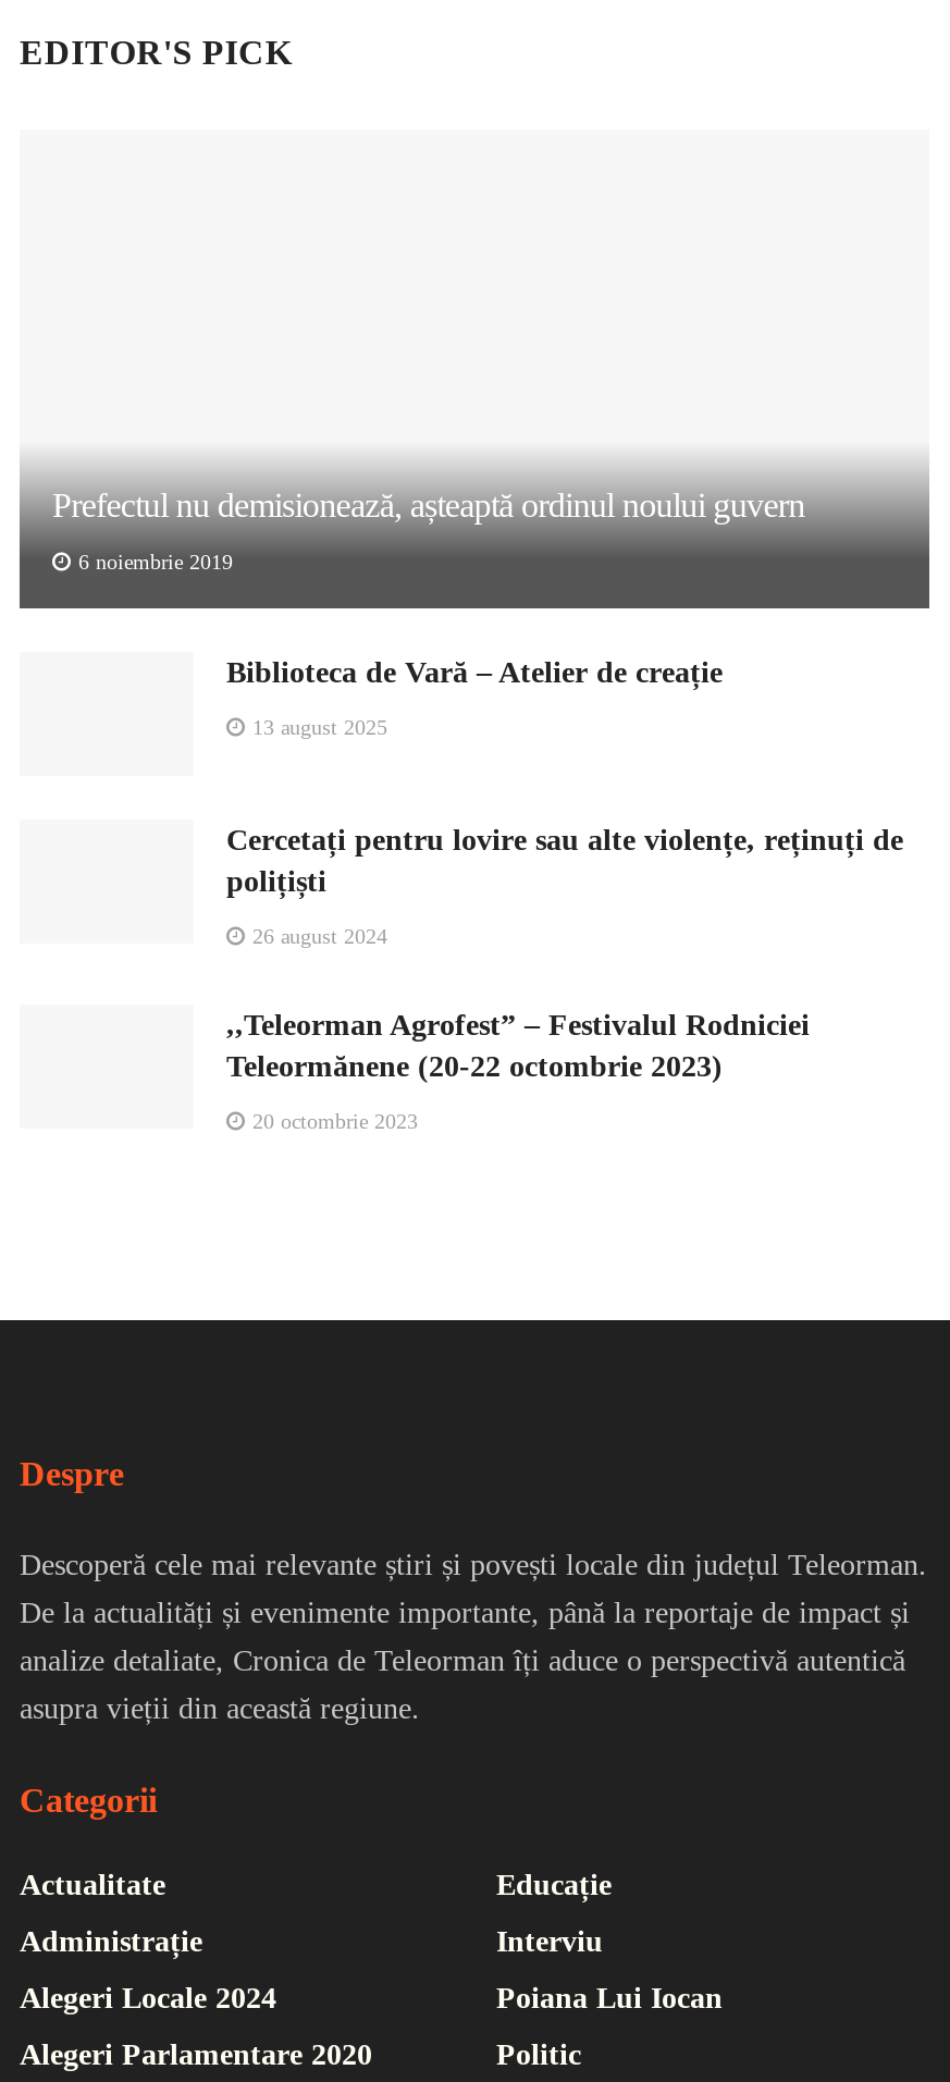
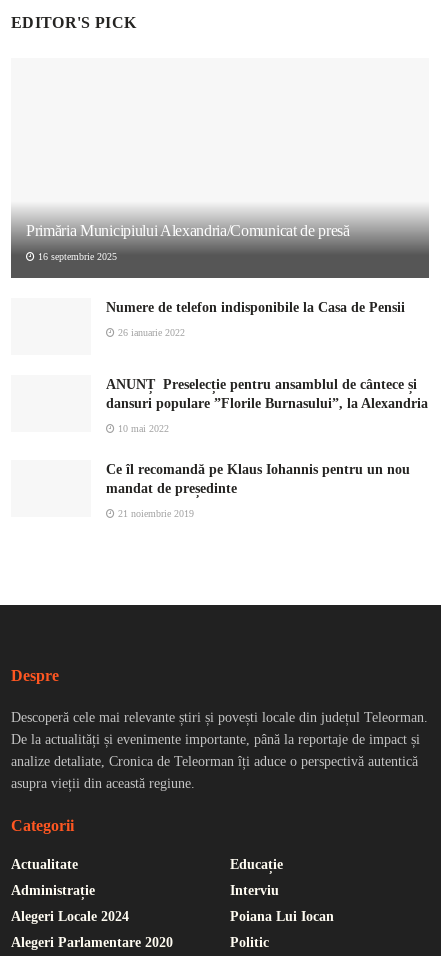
[52,486,805,523] Prefectul nu demisionează, așteaptă ordinul noului guvern -> [26,222,350,239] Primăria Municipiului Alexandria/Comunicat de presă
[72,549,233,573] 6 noiembrie 2019 -> [35,251,117,262] 16 septembrie 2025
[226,656,723,688] Biblioteca de Vară – Atelier de creație -> [106,300,405,315] Numere de telefon indisponibile la Casa de Pensii
[246,714,387,738] 13 august 2025 -> [115,327,185,338] 26 ianuarie 2022
[226,824,903,898] Cercetați pentru lovire sau alte violențe, reținuți de | polițiști -> [106,377,428,411] ANUNȚ Preselecție pentru ansamblul de cântece și | dansuri populare ”Florile Burnasului”, la Alexandria
[246,924,387,948] 26 august 2024 -> [115,423,169,434] 10 mai 2022
[226,1009,810,1083] ,,Teleorman Agrofest” – Festivalul Rodniciei | Teleormănene (20-22 octombrie 2023) -> [106,462,410,496] Ce îl recomandă pe Klaus Iohannis pentru un nou | mandat de președinte
[246,1109,418,1133] 20 octombrie 2023 -> [115,508,194,519] 21 noiembrie 2019

